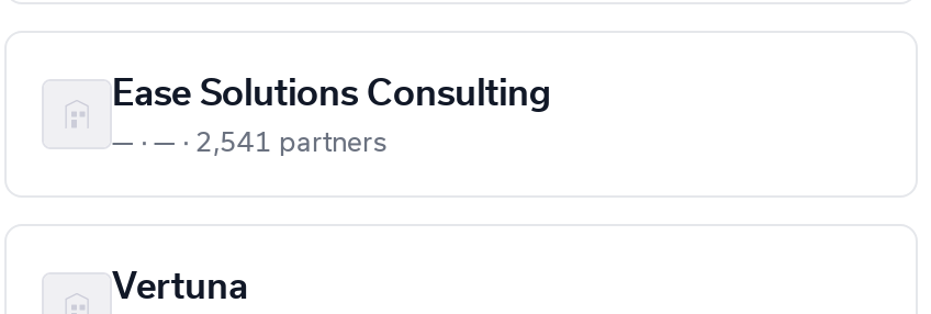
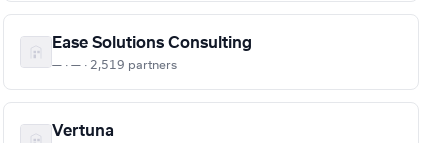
[112,130,386,156] — · — · 2,541 partners -> [52,59,177,71] — · — · 2,519 partners

